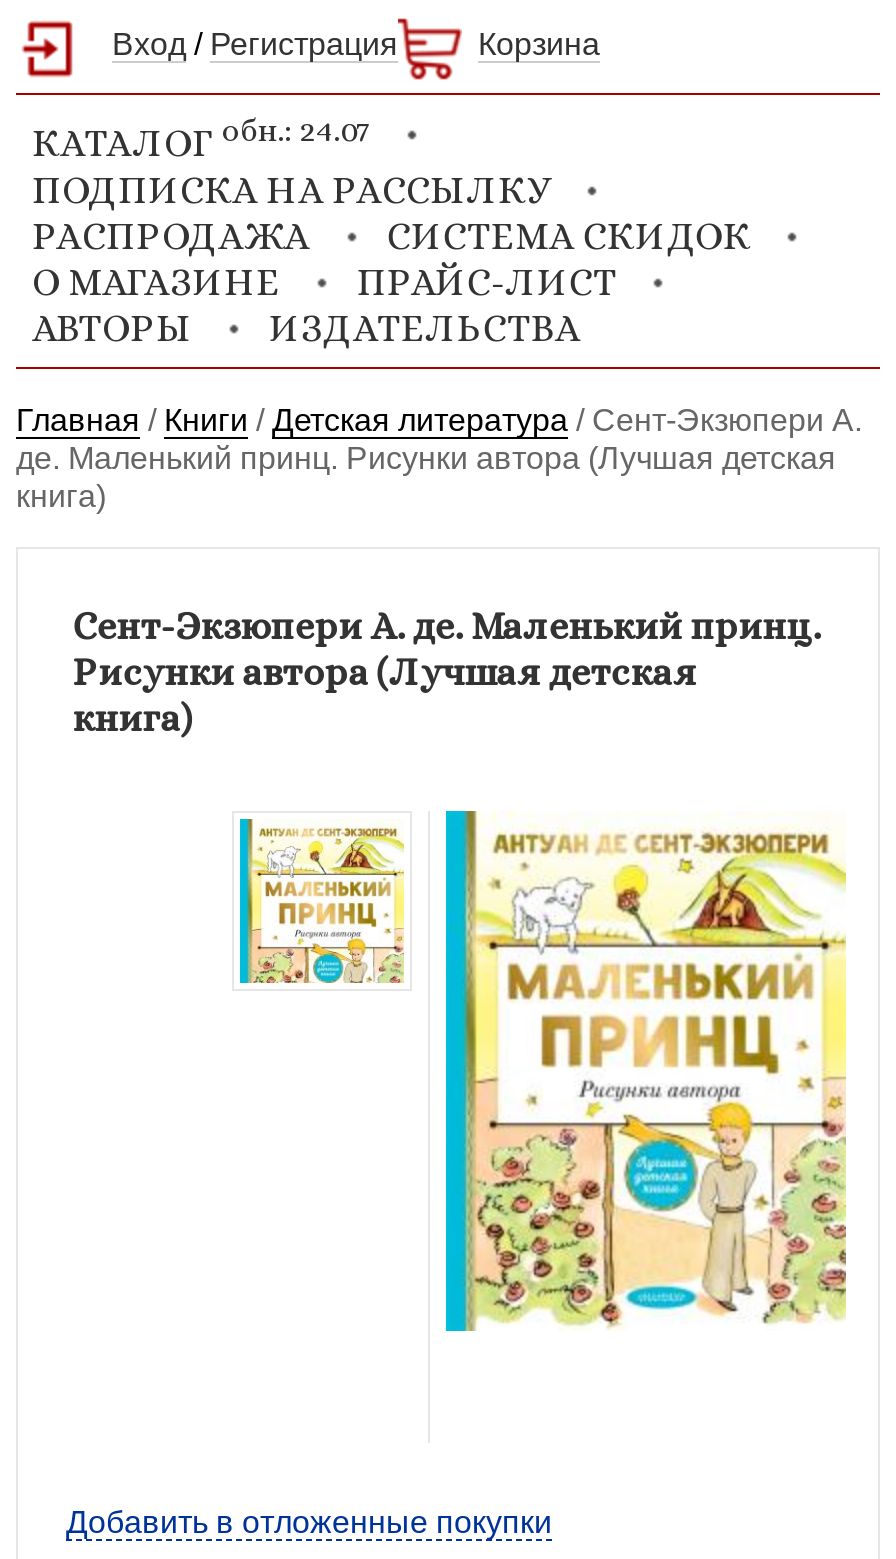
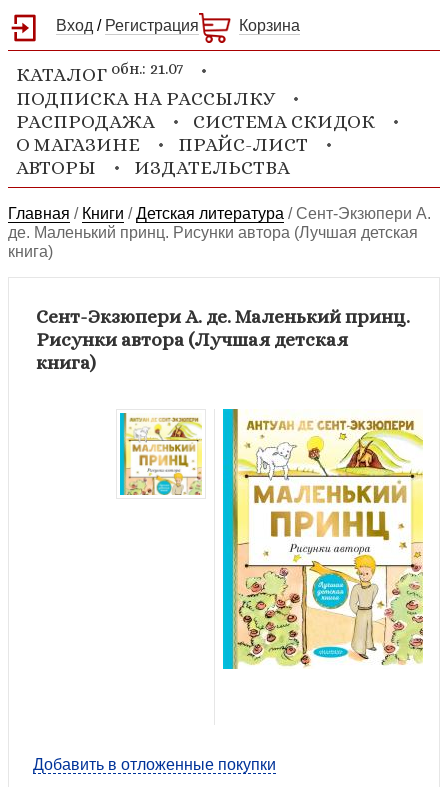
[32,112,370,165] КАТАЛОГ обн.: 24.07 -> [16,59,183,86] КАТАЛОГ обн.: 21.07

